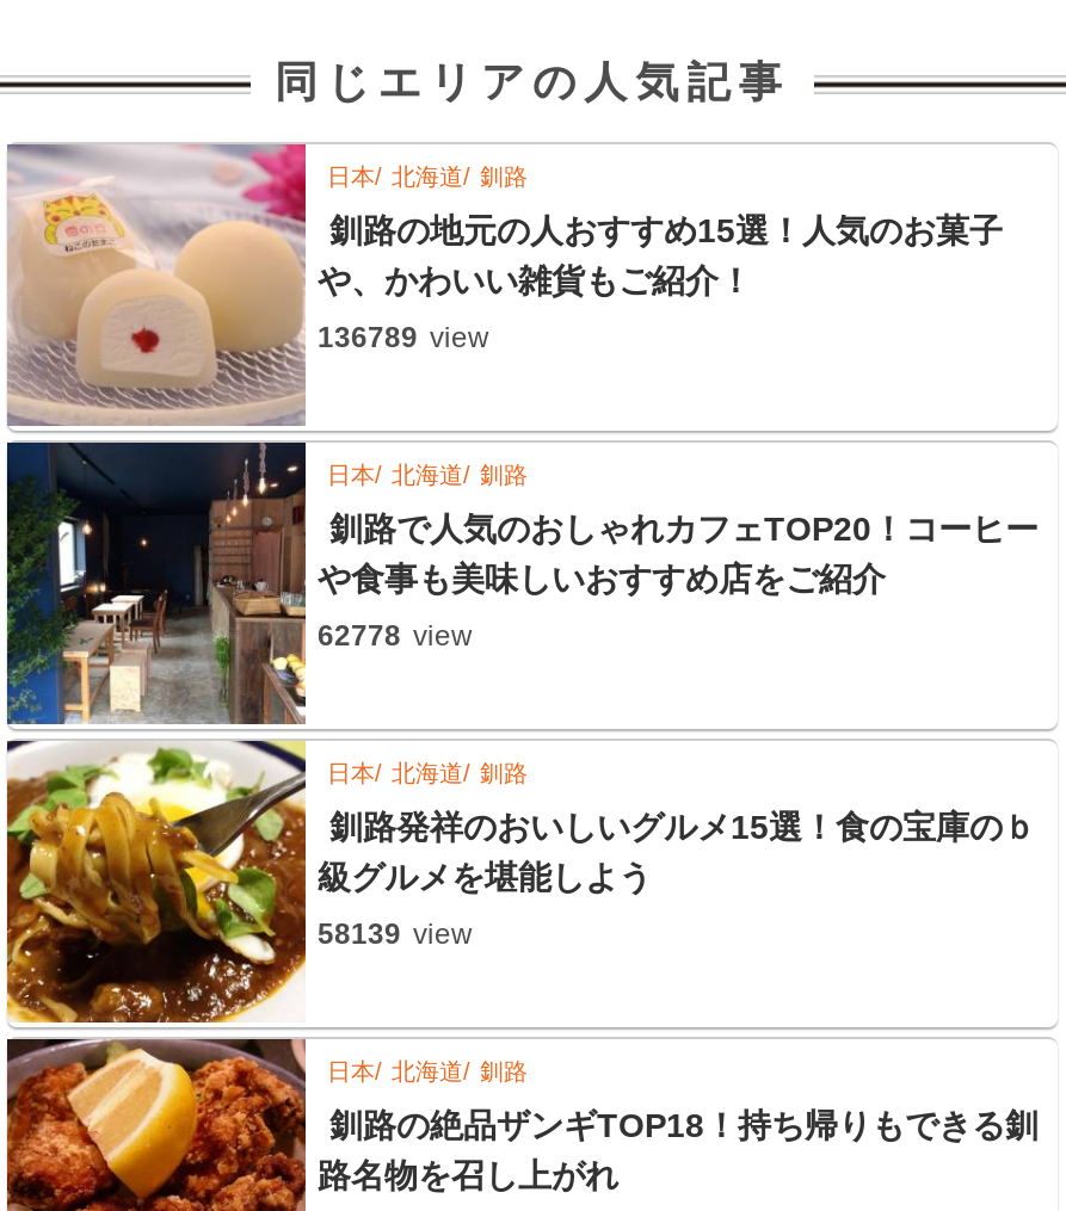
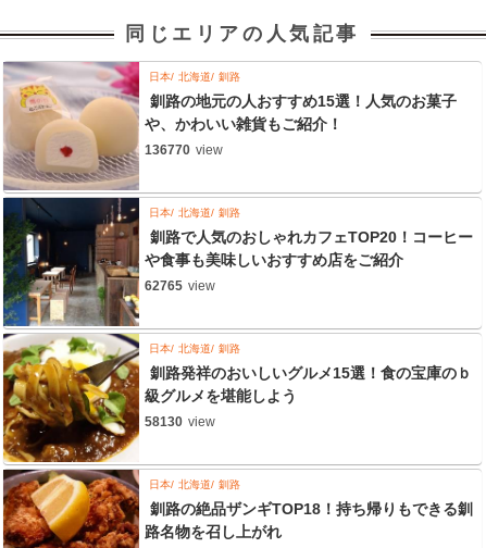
[318,321,489,355] 136789 view -> [145,143,223,158] 136770 view
[318,620,473,653] 62778 view -> [145,279,215,294] 62765 view
[318,918,473,951] 58139 view -> [145,414,215,430] 58130 view

